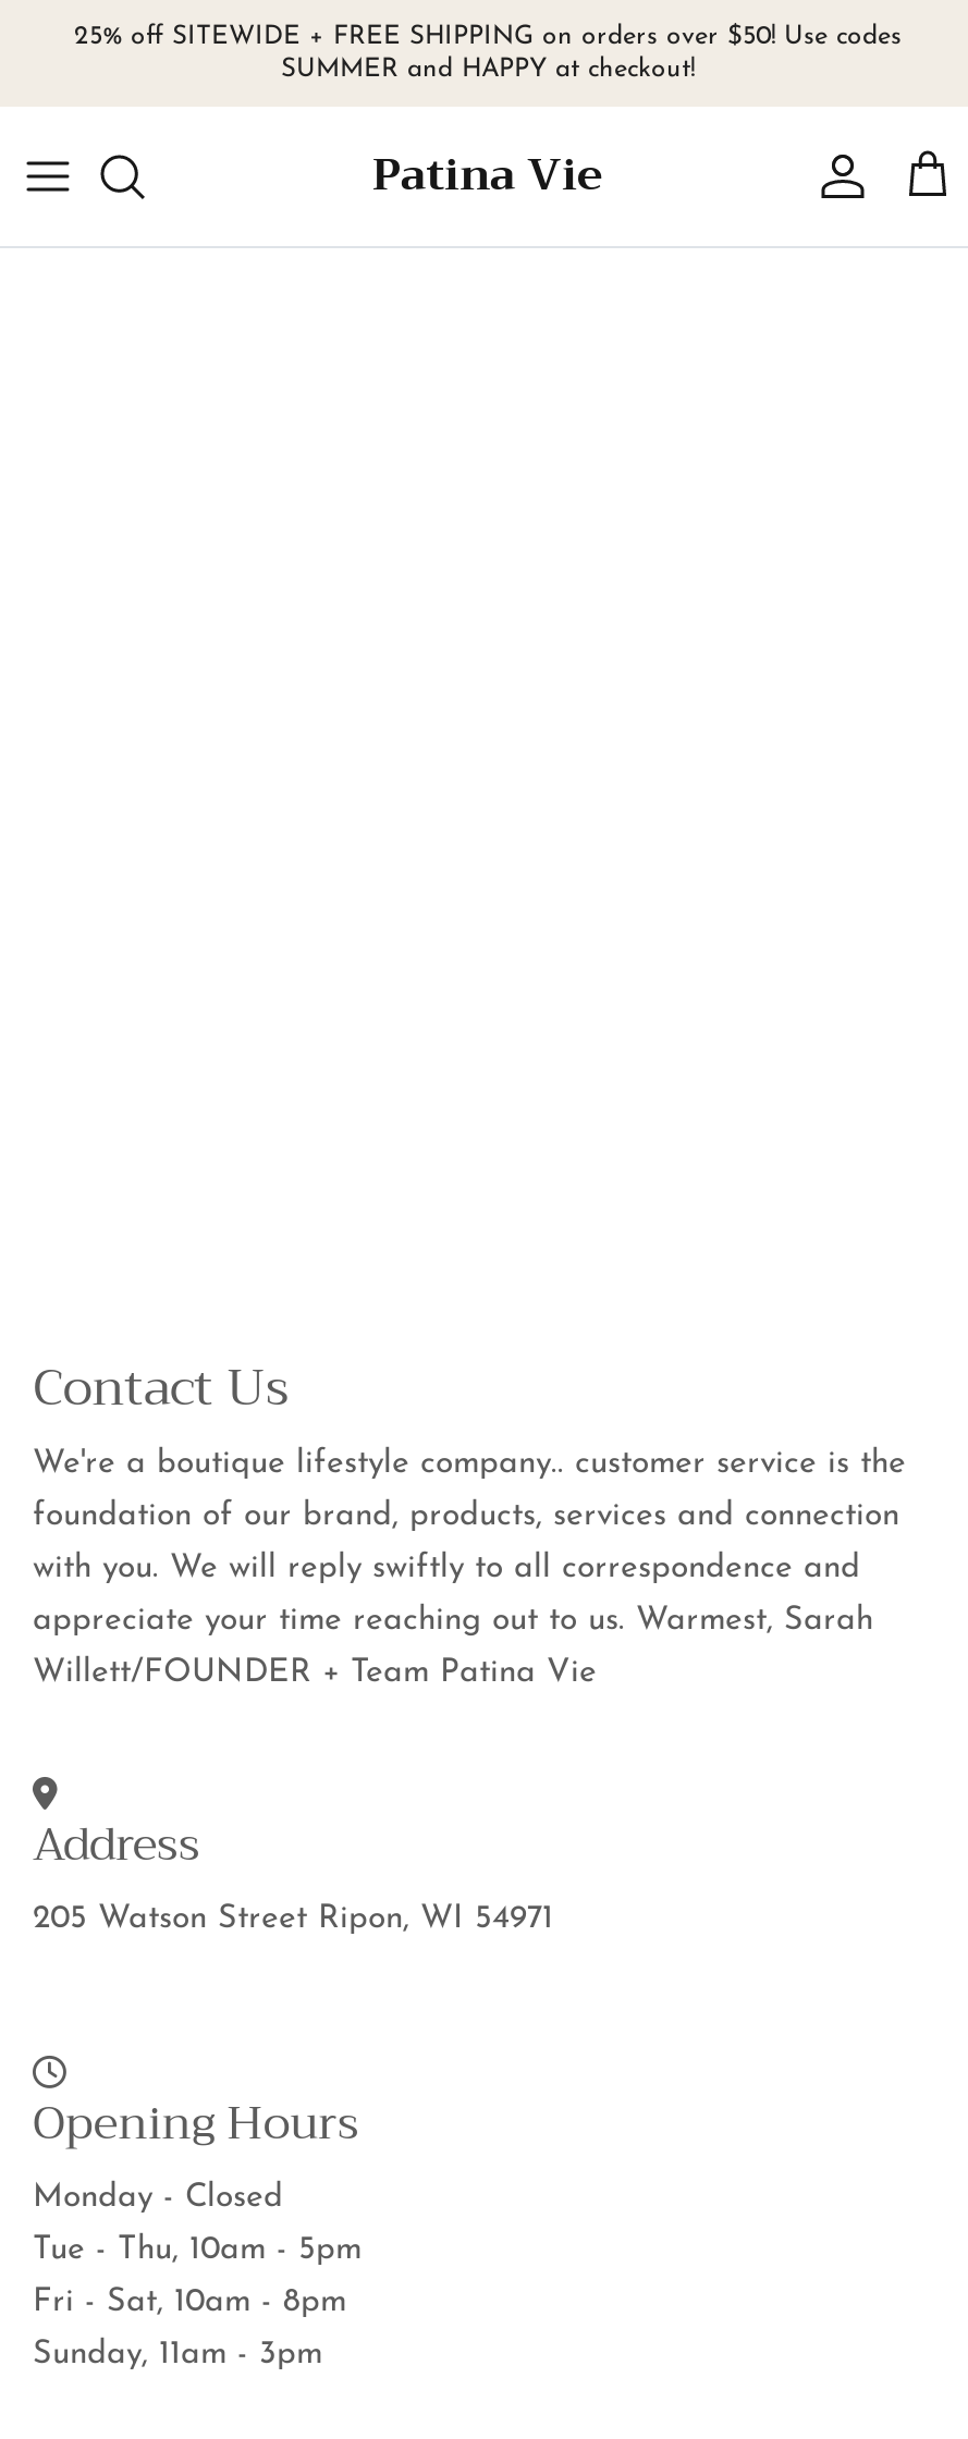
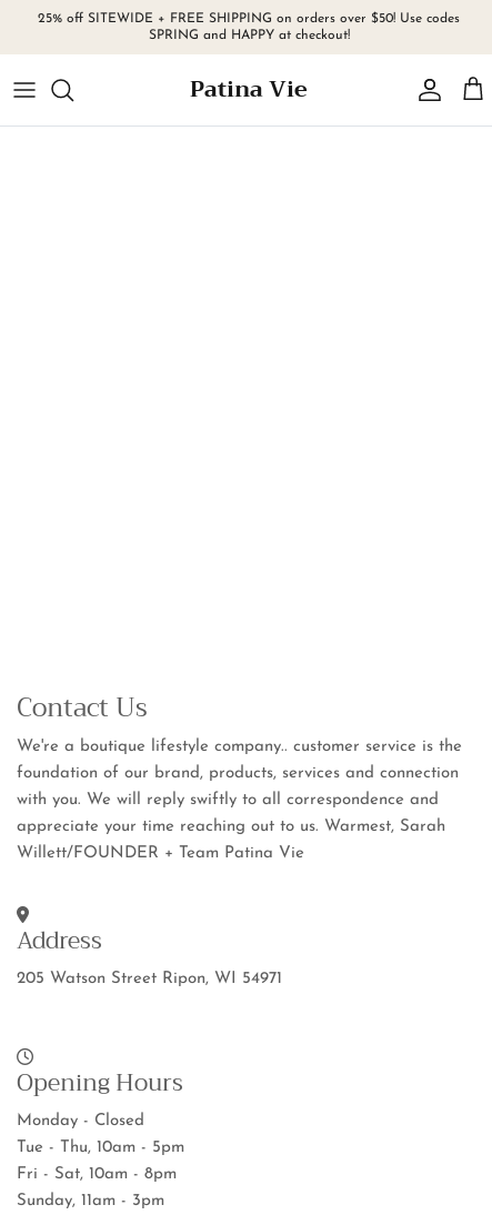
[281,56,695,82] SUMMER and HAPPY at checkout! -> [148,28,349,42] SPRING and HAPPY at checkout!

